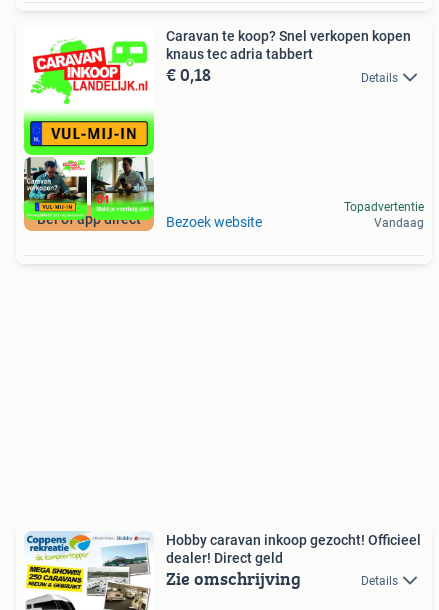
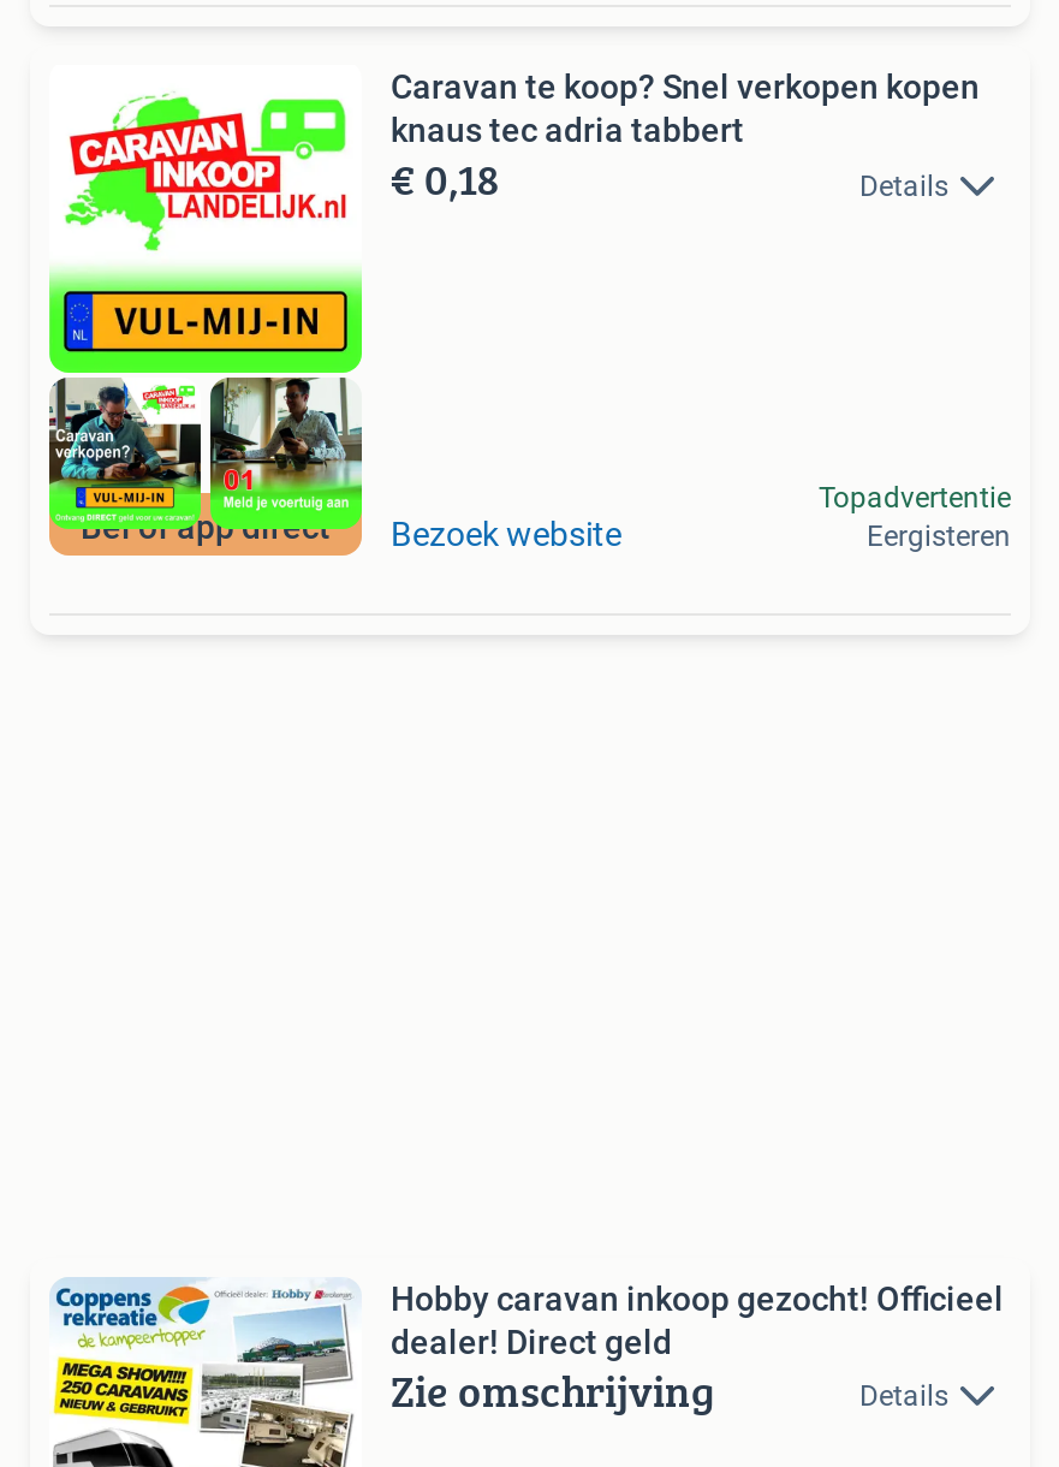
[374,216,424,230] Vandaag -> [867,519,1011,552] Eergisteren

